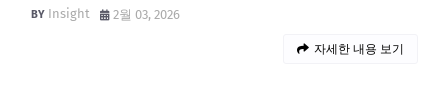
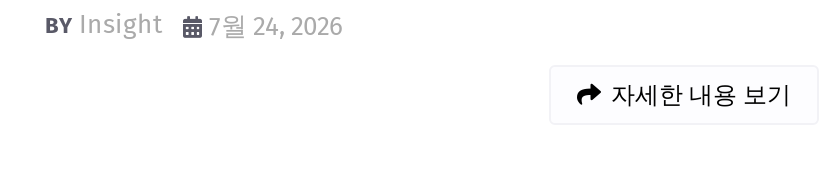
[48,6,180,22] Insight 2월 03, 2026 -> [79,9,343,41] Insight 7월 24, 2026

